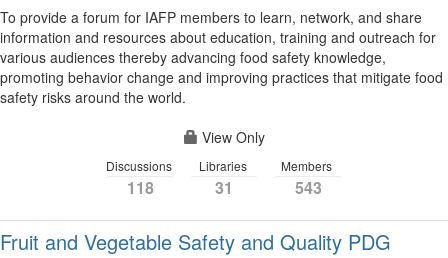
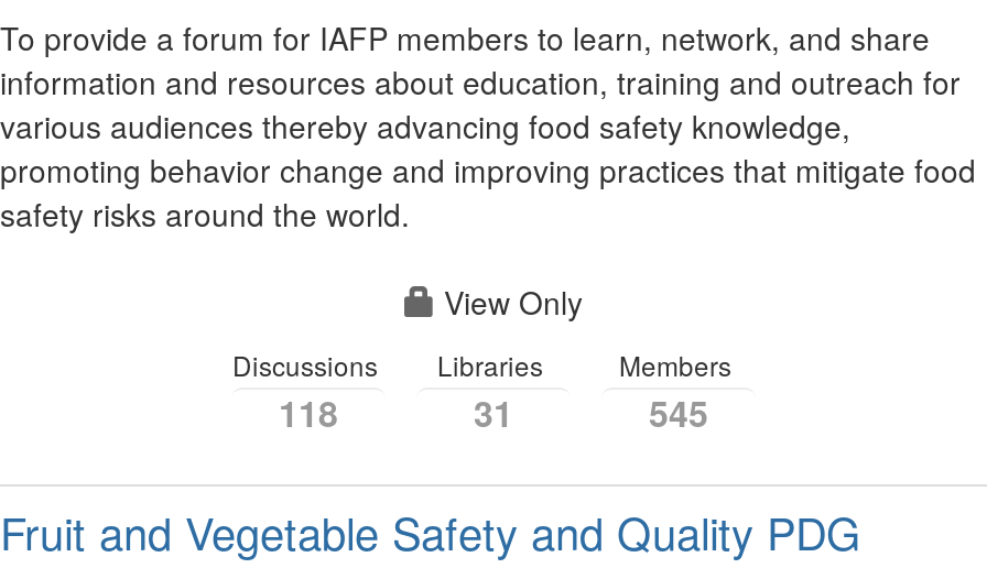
[294,176,321,199] 543 -> [649,387,708,437] 545

